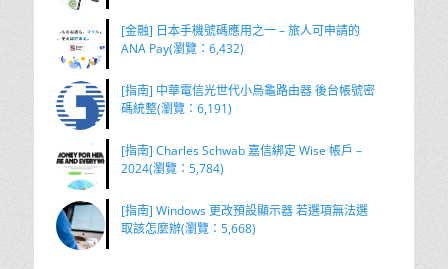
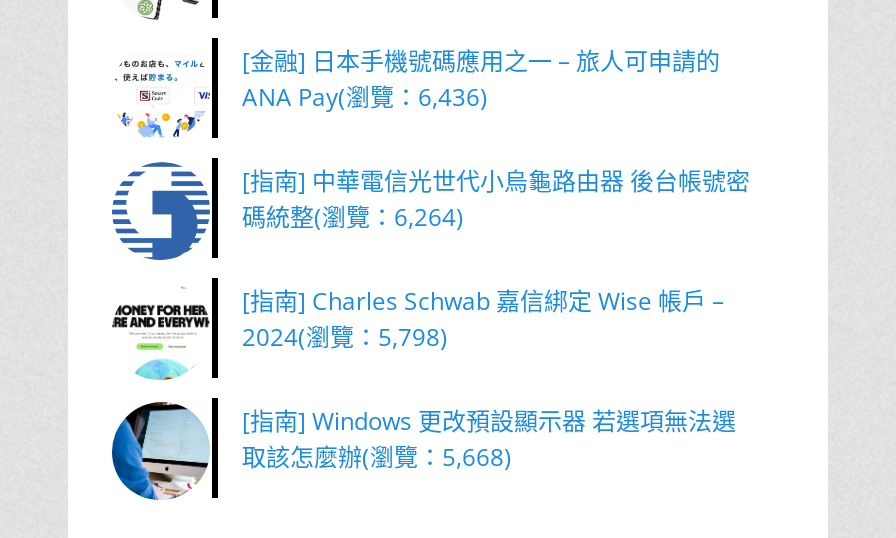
[121,40,244,57] ANA Pay(瀏覽：6,432) -> [242,80,488,114] ANA Pay(瀏覽：6,436)
[121,100,232,117] 碼統整(瀏覽：6,191) -> [242,200,464,234] 碼統整(瀏覽：6,264)
[121,160,224,177] 2024(瀏覽：5,784) -> [242,320,448,354] 2024(瀏覽：5,798)

